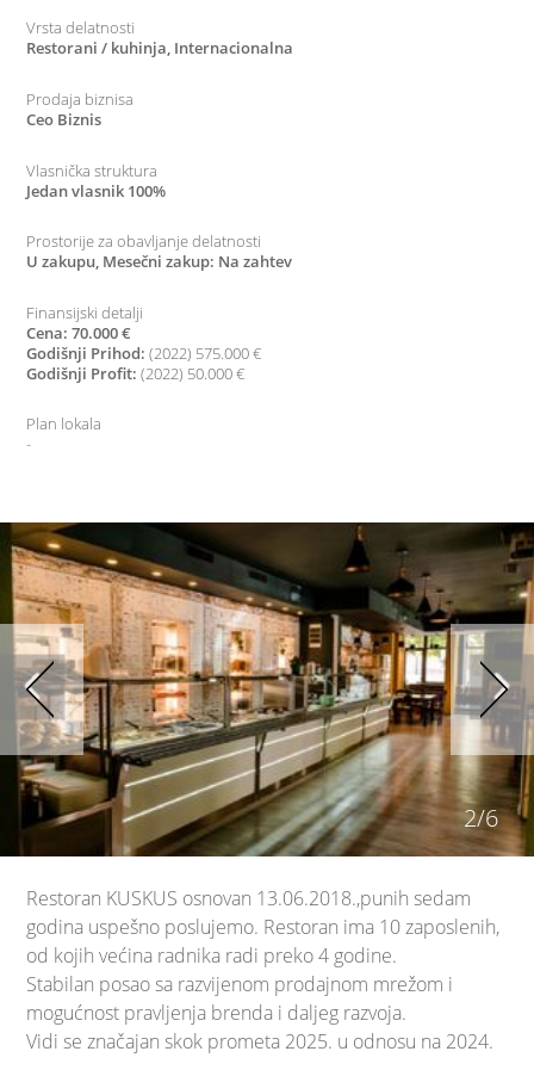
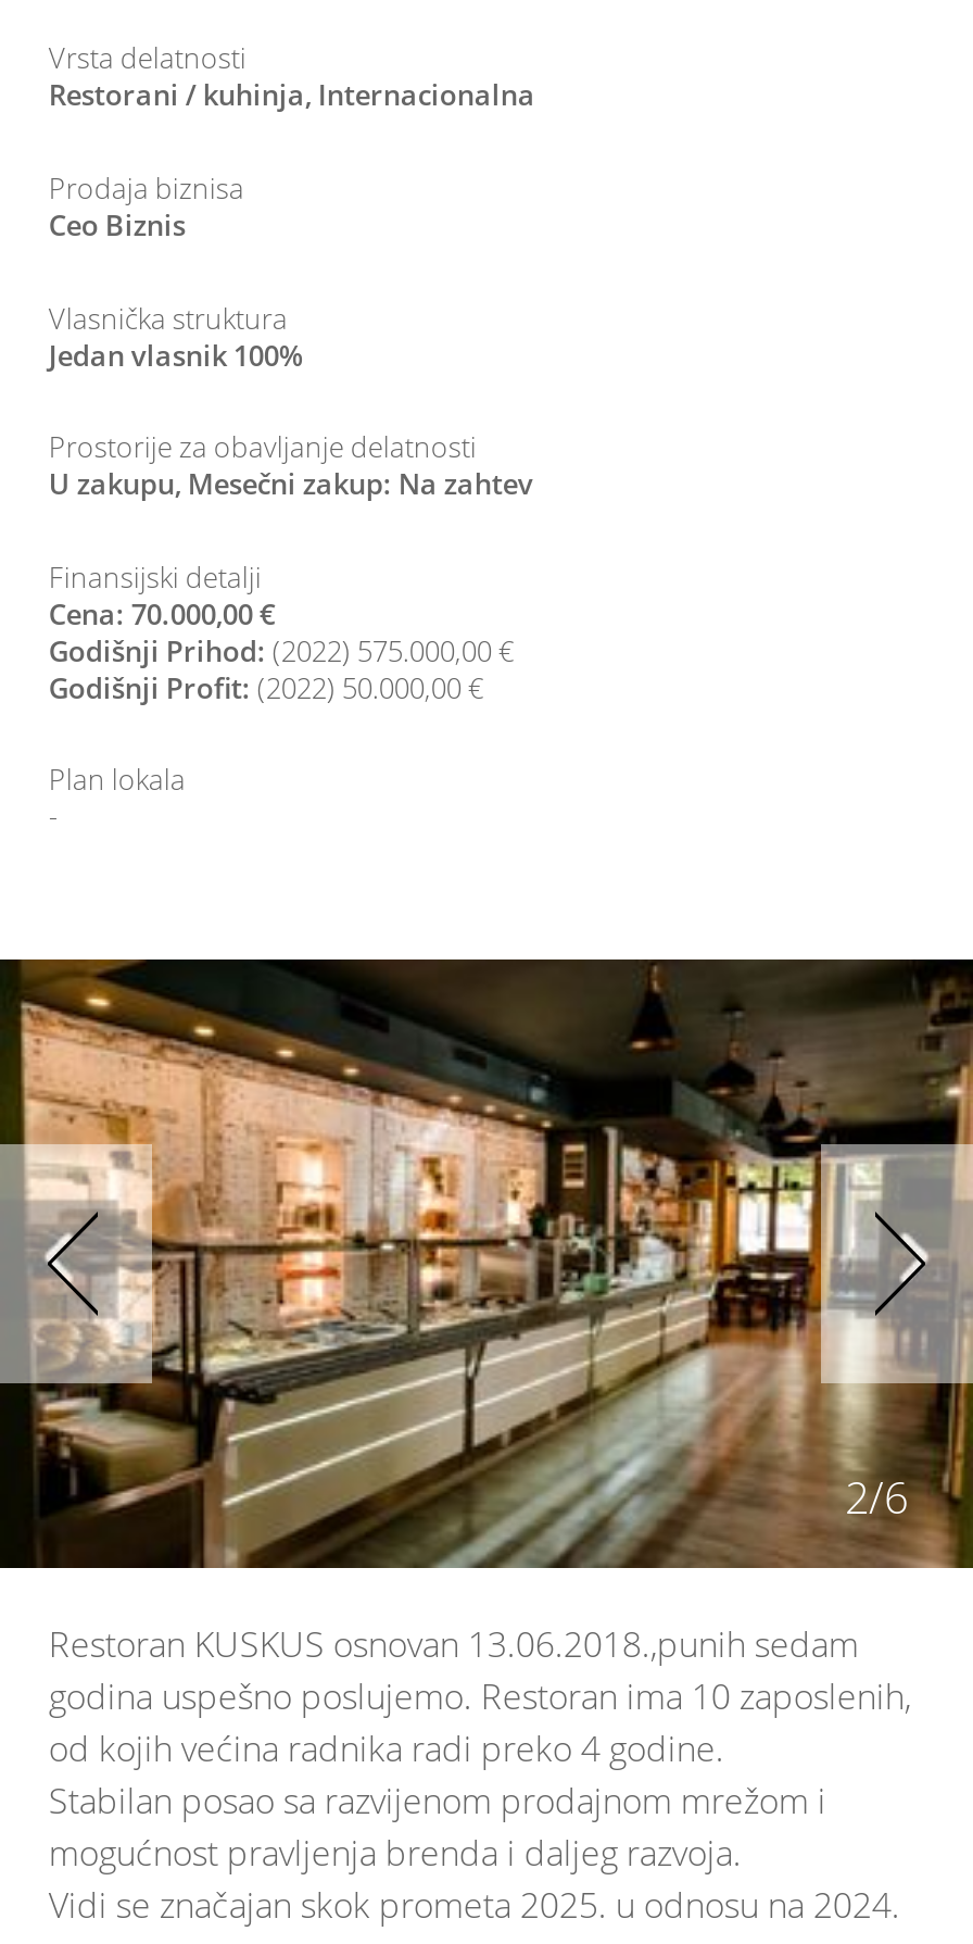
[27,322,132,343] Cena: 70.000 € -> [49,594,277,633] Cena: 70.000,00 €
[27,342,262,364] Godišnji Prihod: (2022) 575.000 € -> [49,631,513,670] Godišnji Prihod: (2022) 575.000,00 €
[27,362,245,384] Godišnji Profit: (2022) 50.000 € -> [49,668,483,707] Godišnji Profit: (2022) 50.000,00 €

